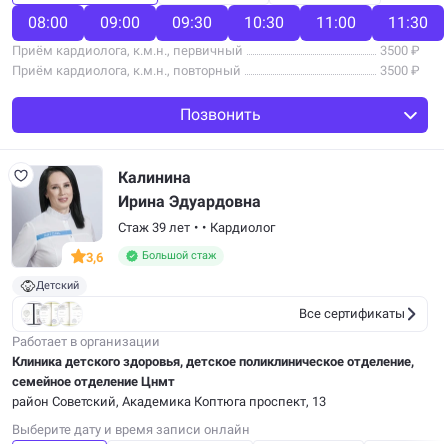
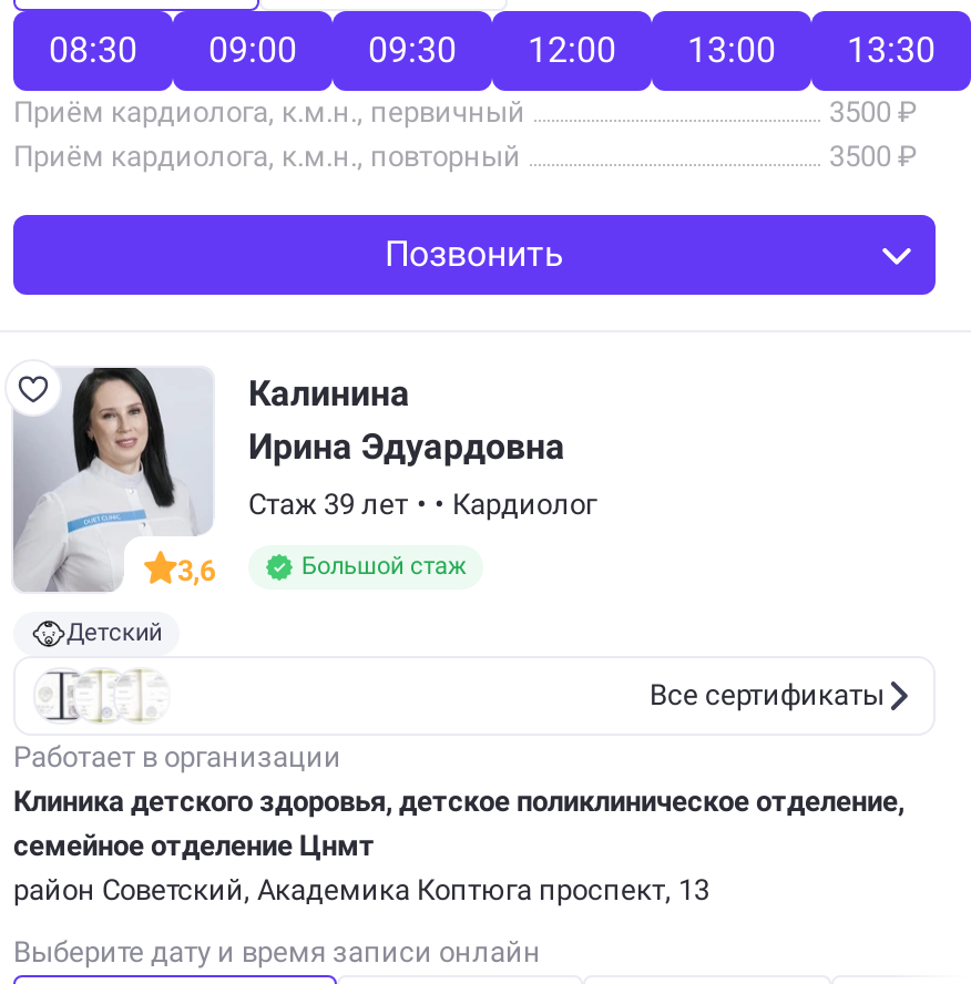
[28,13,68,32] 08:00 -> [49,29,137,71] 08:30
[244,13,284,32] 10:30 -> [528,29,616,71] 12:00
[316,13,356,32] 11:00 -> [687,29,776,71] 13:00
[388,13,428,32] 11:30 -> [847,29,936,71] 13:30

